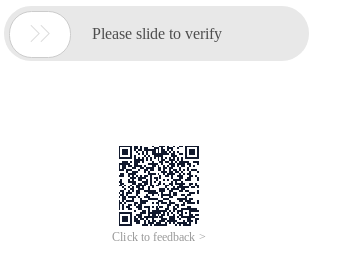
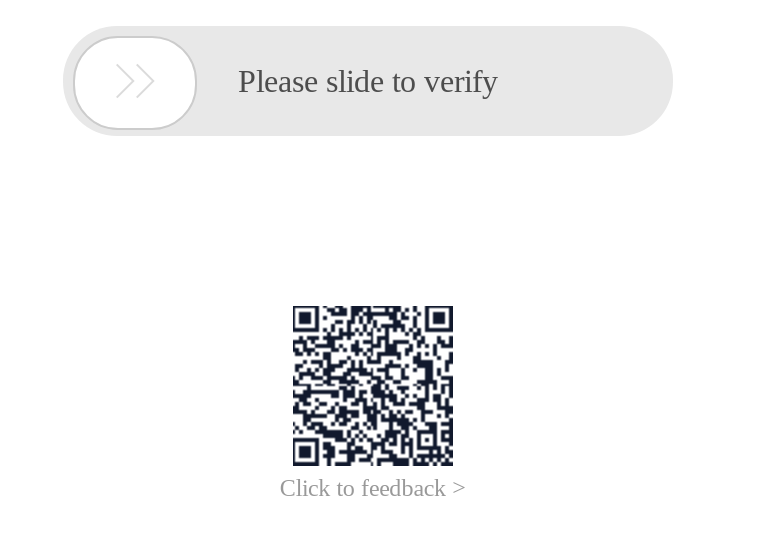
[118,145,200,227] [image] -> [291,304,455,468] [image]

